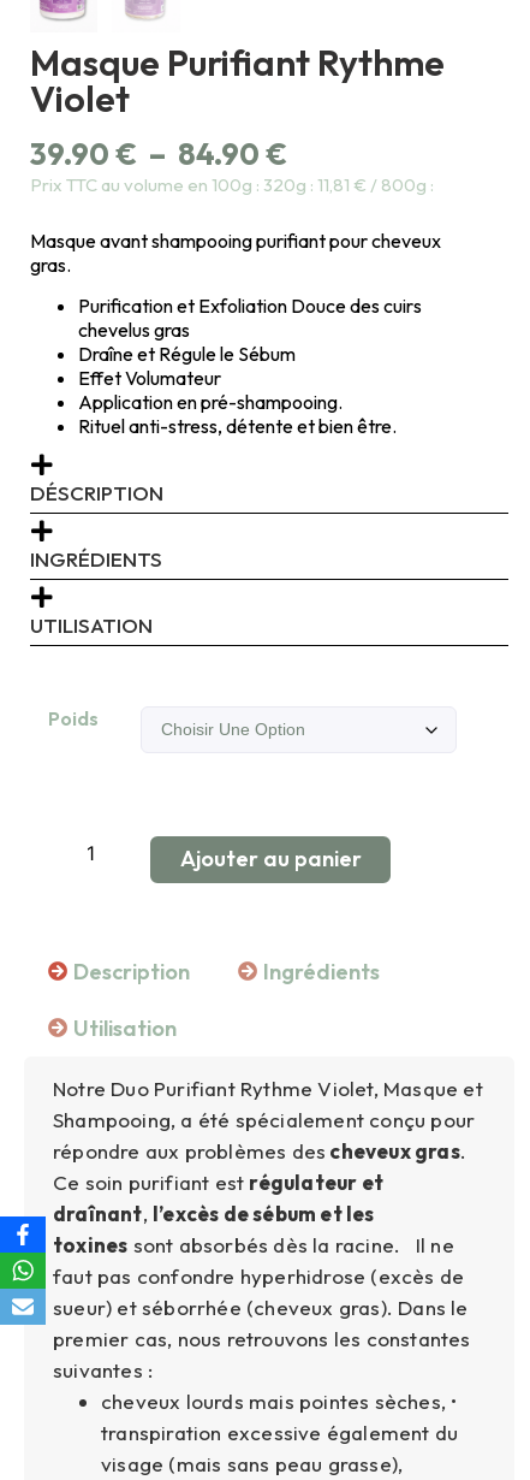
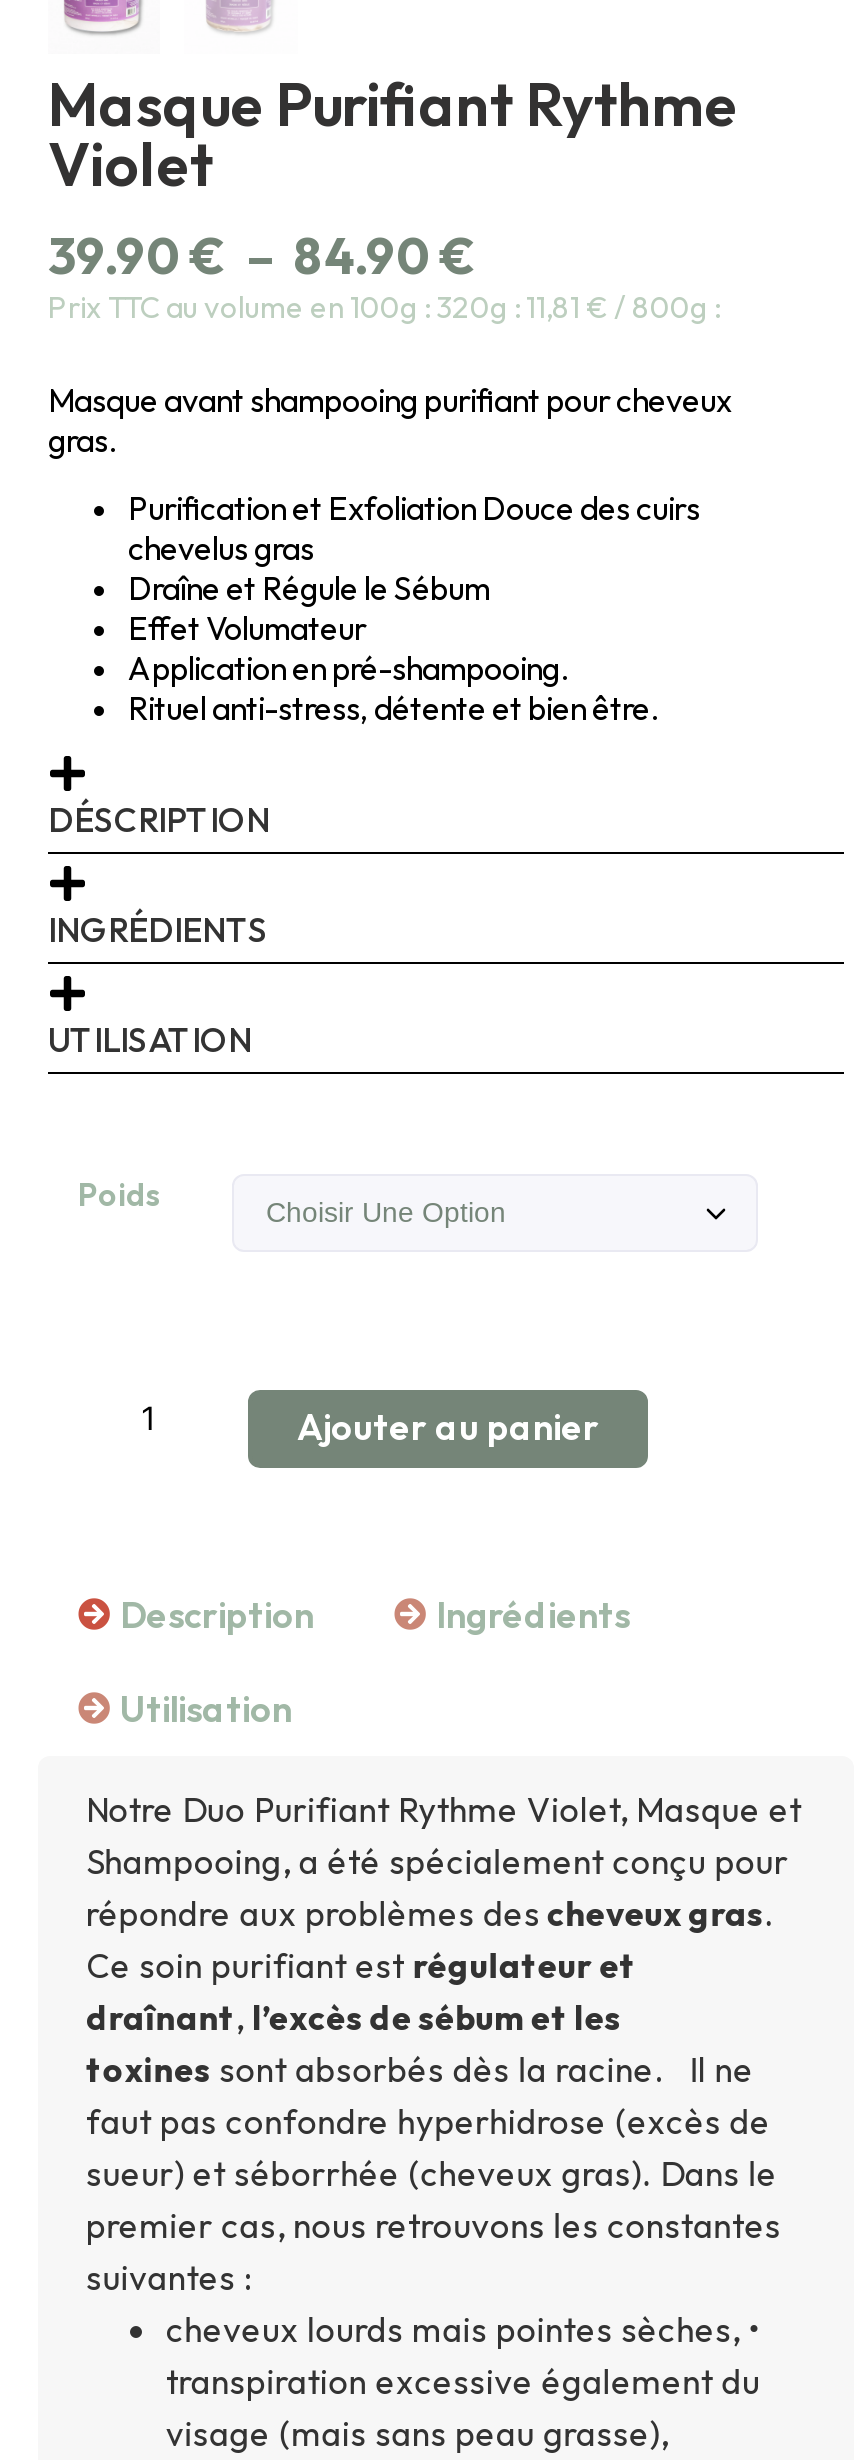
[4,1215,47,1326] [image] -> none

